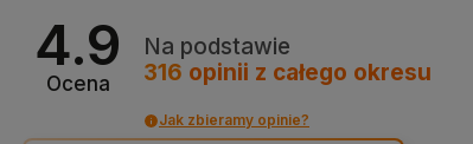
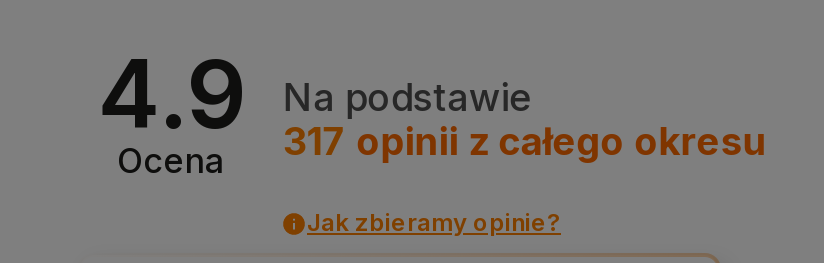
[144,59,432,86] 316opinii z całego okresu -> [283,118,767,164] 317opinii z całego okresu

